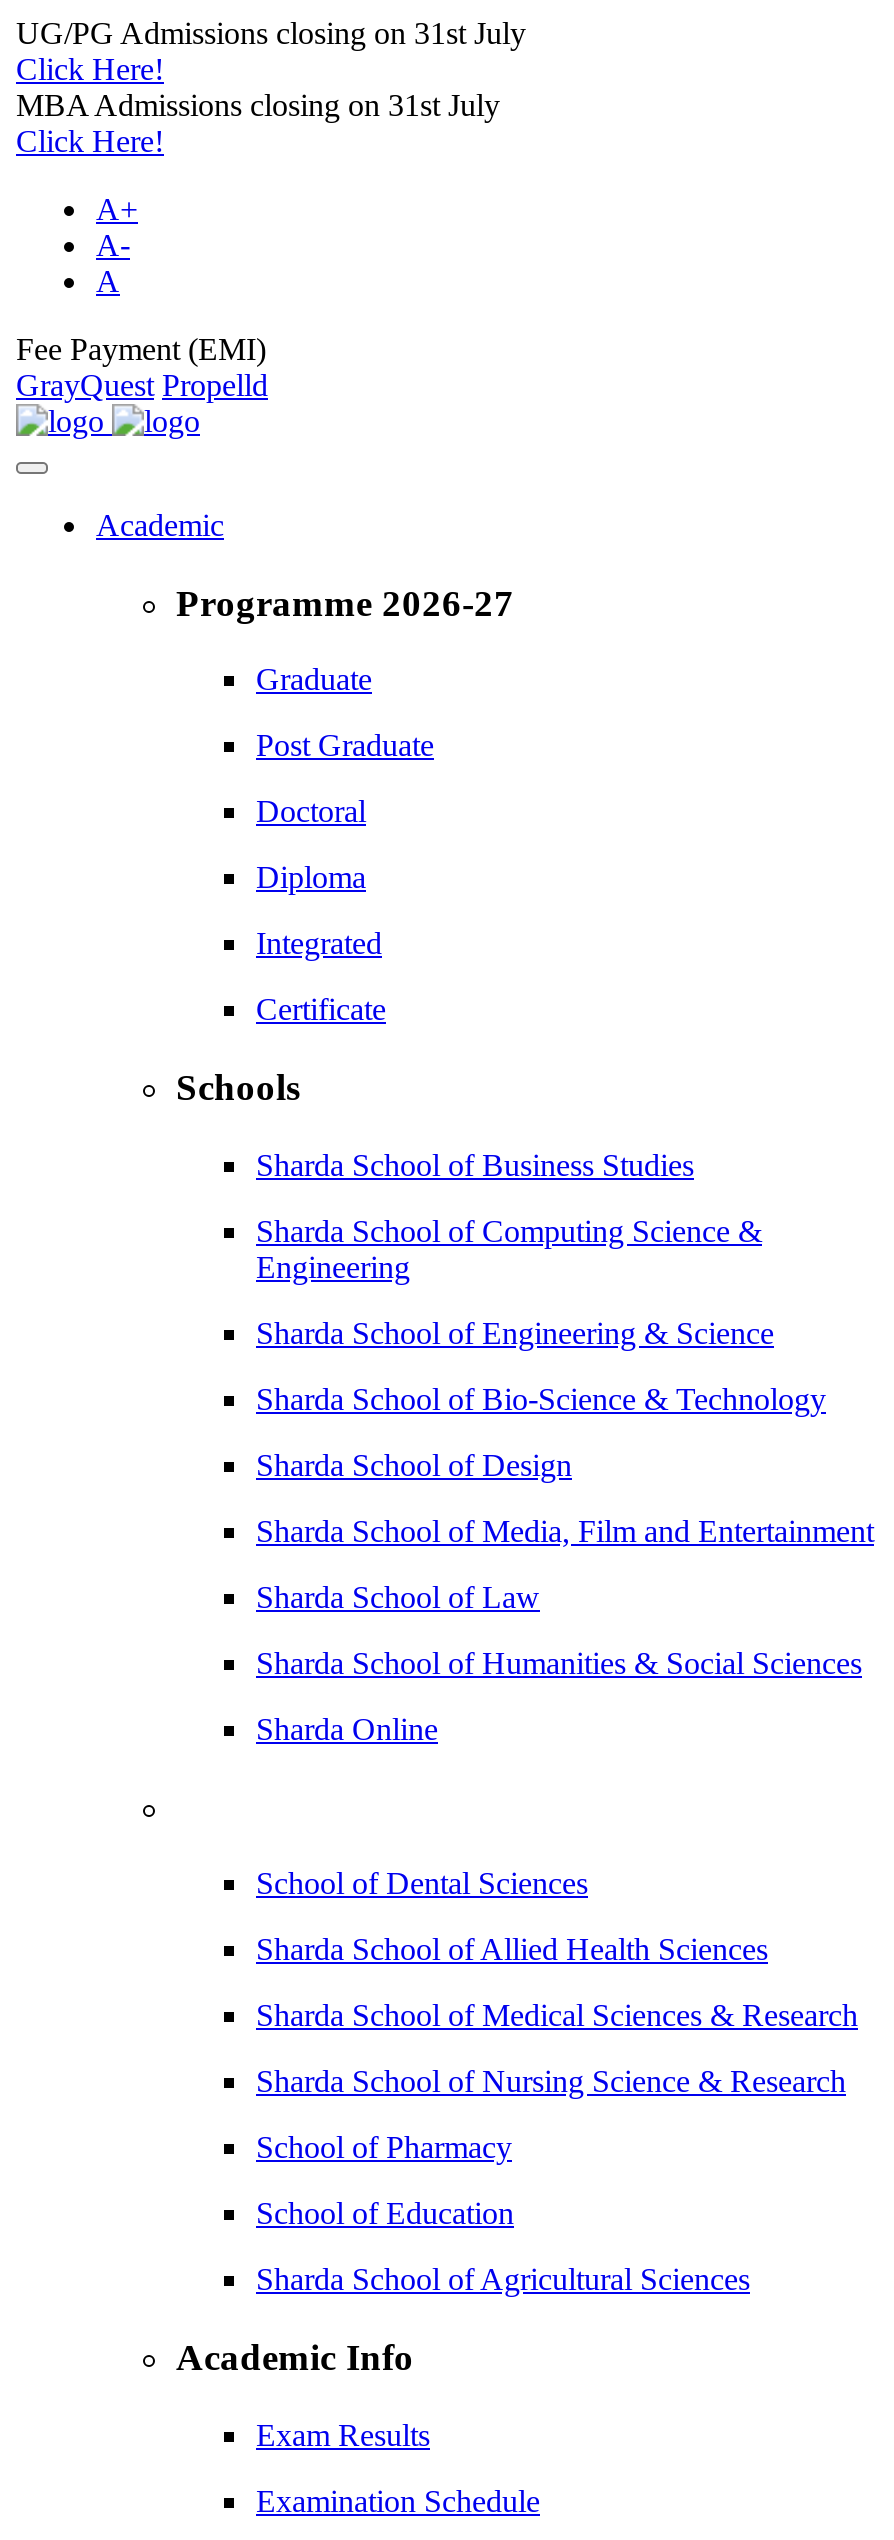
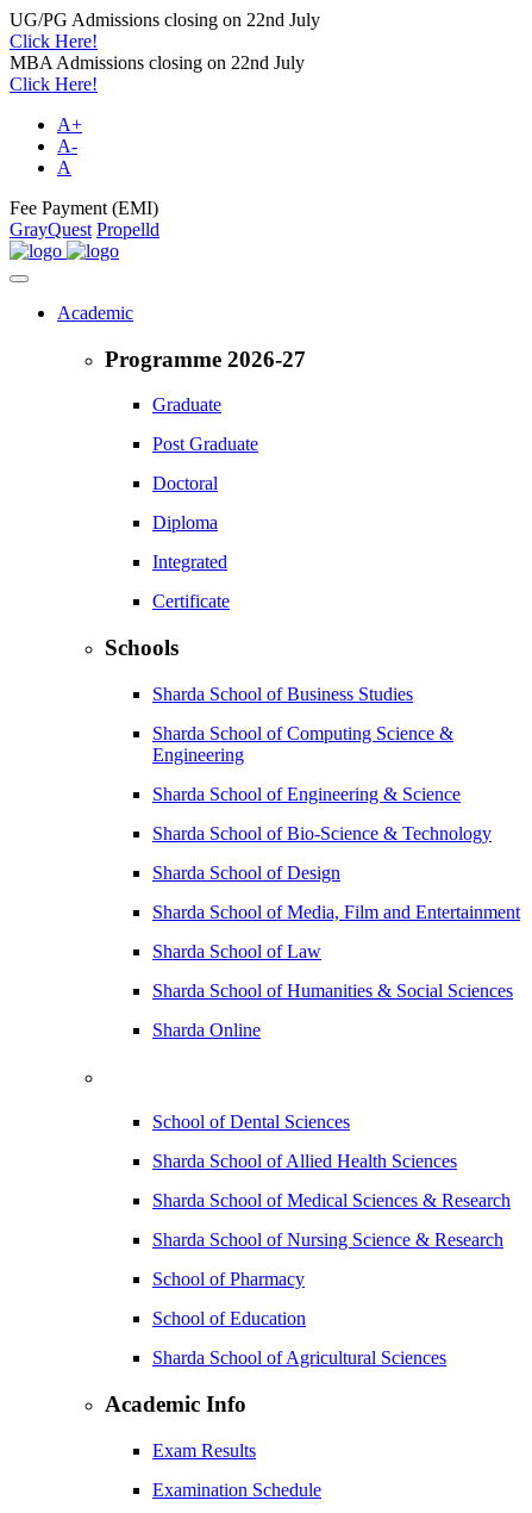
[16,16,526,50] UG/PG Admissions closing on 31st July -> [10,10,320,30] UG/PG Admissions closing on 22nd July
[16,88,500,122] MBA Admissions closing on 31st July -> [10,52,305,73] MBA Admissions closing on 22nd July

